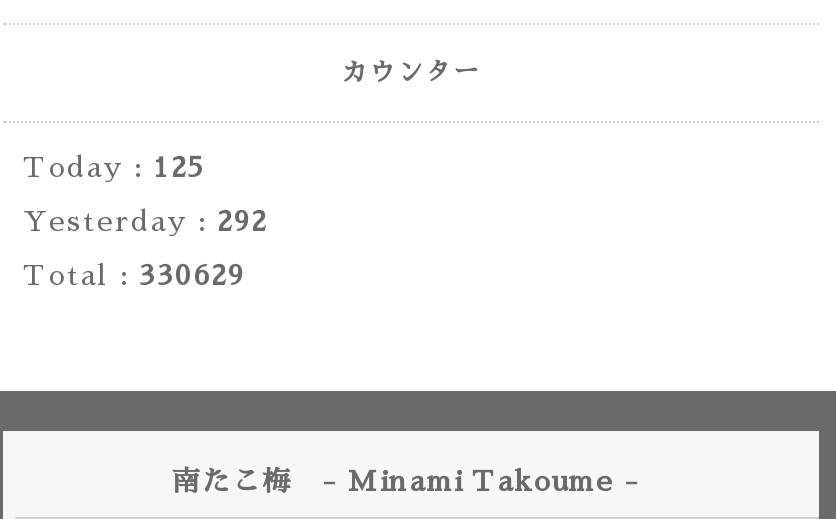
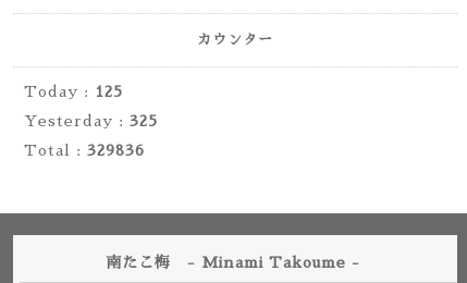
[23,207,267,235] Yesterday : 292 -> [24,113,158,128] Yesterday : 325
[23,261,245,289] Total : 330629 -> [24,143,145,158] Total : 329836

